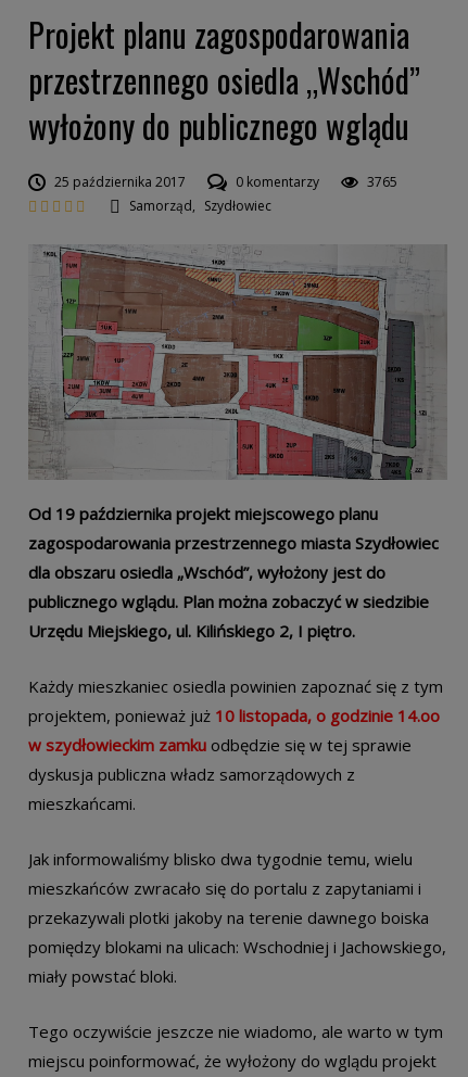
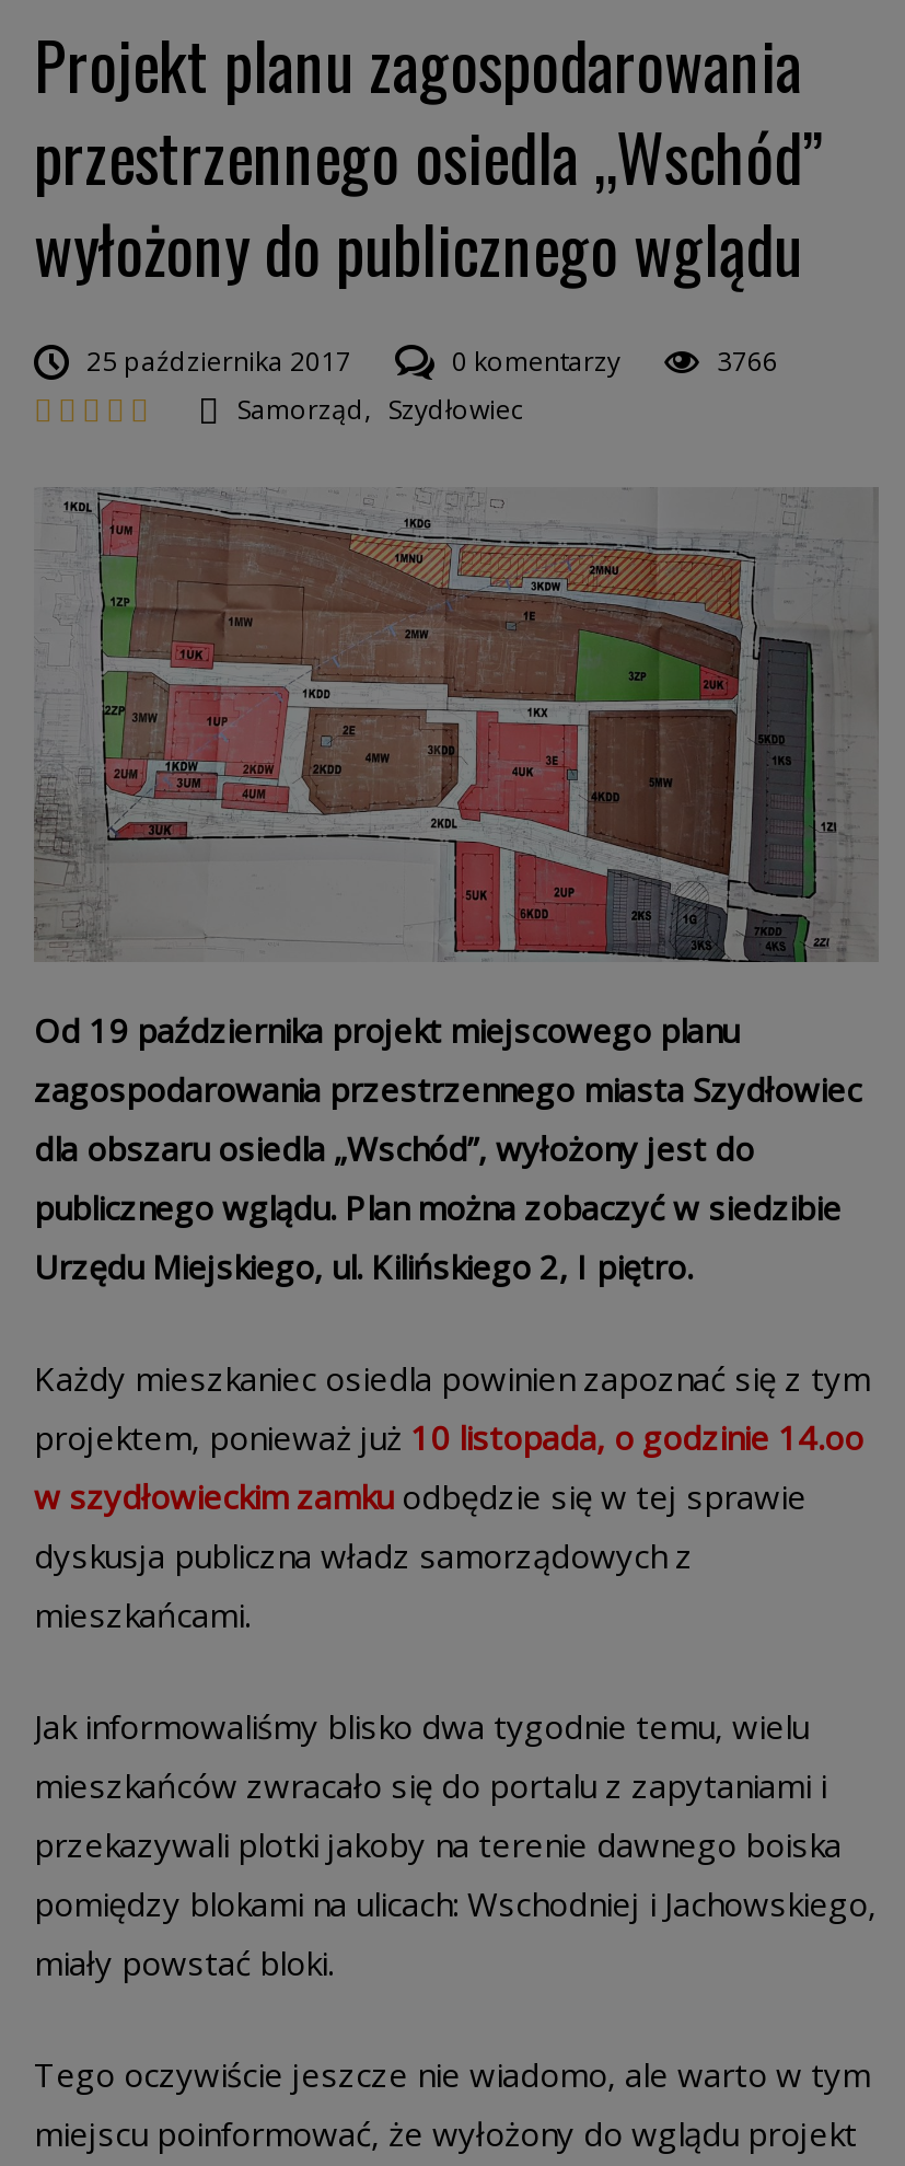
[367,173,397,191] 3765 -> [717,343,778,380] 3766

